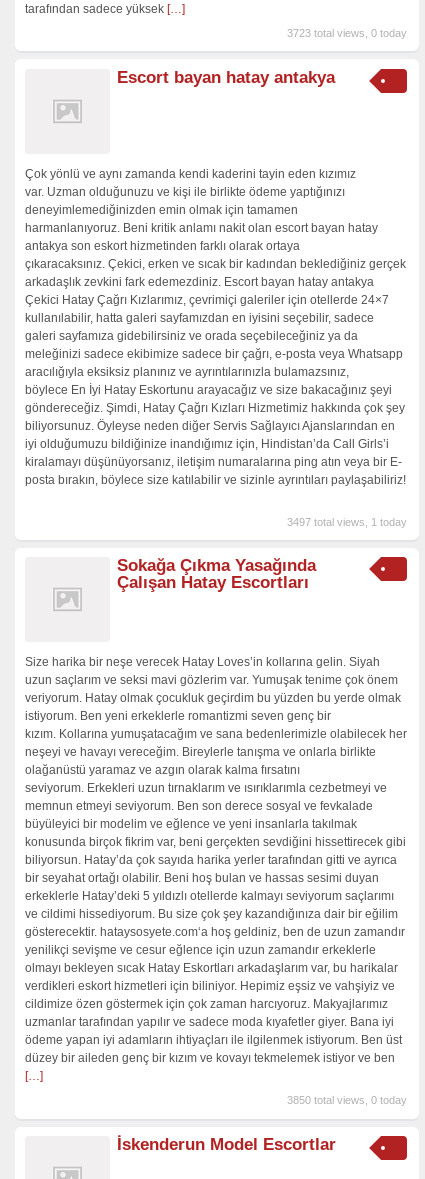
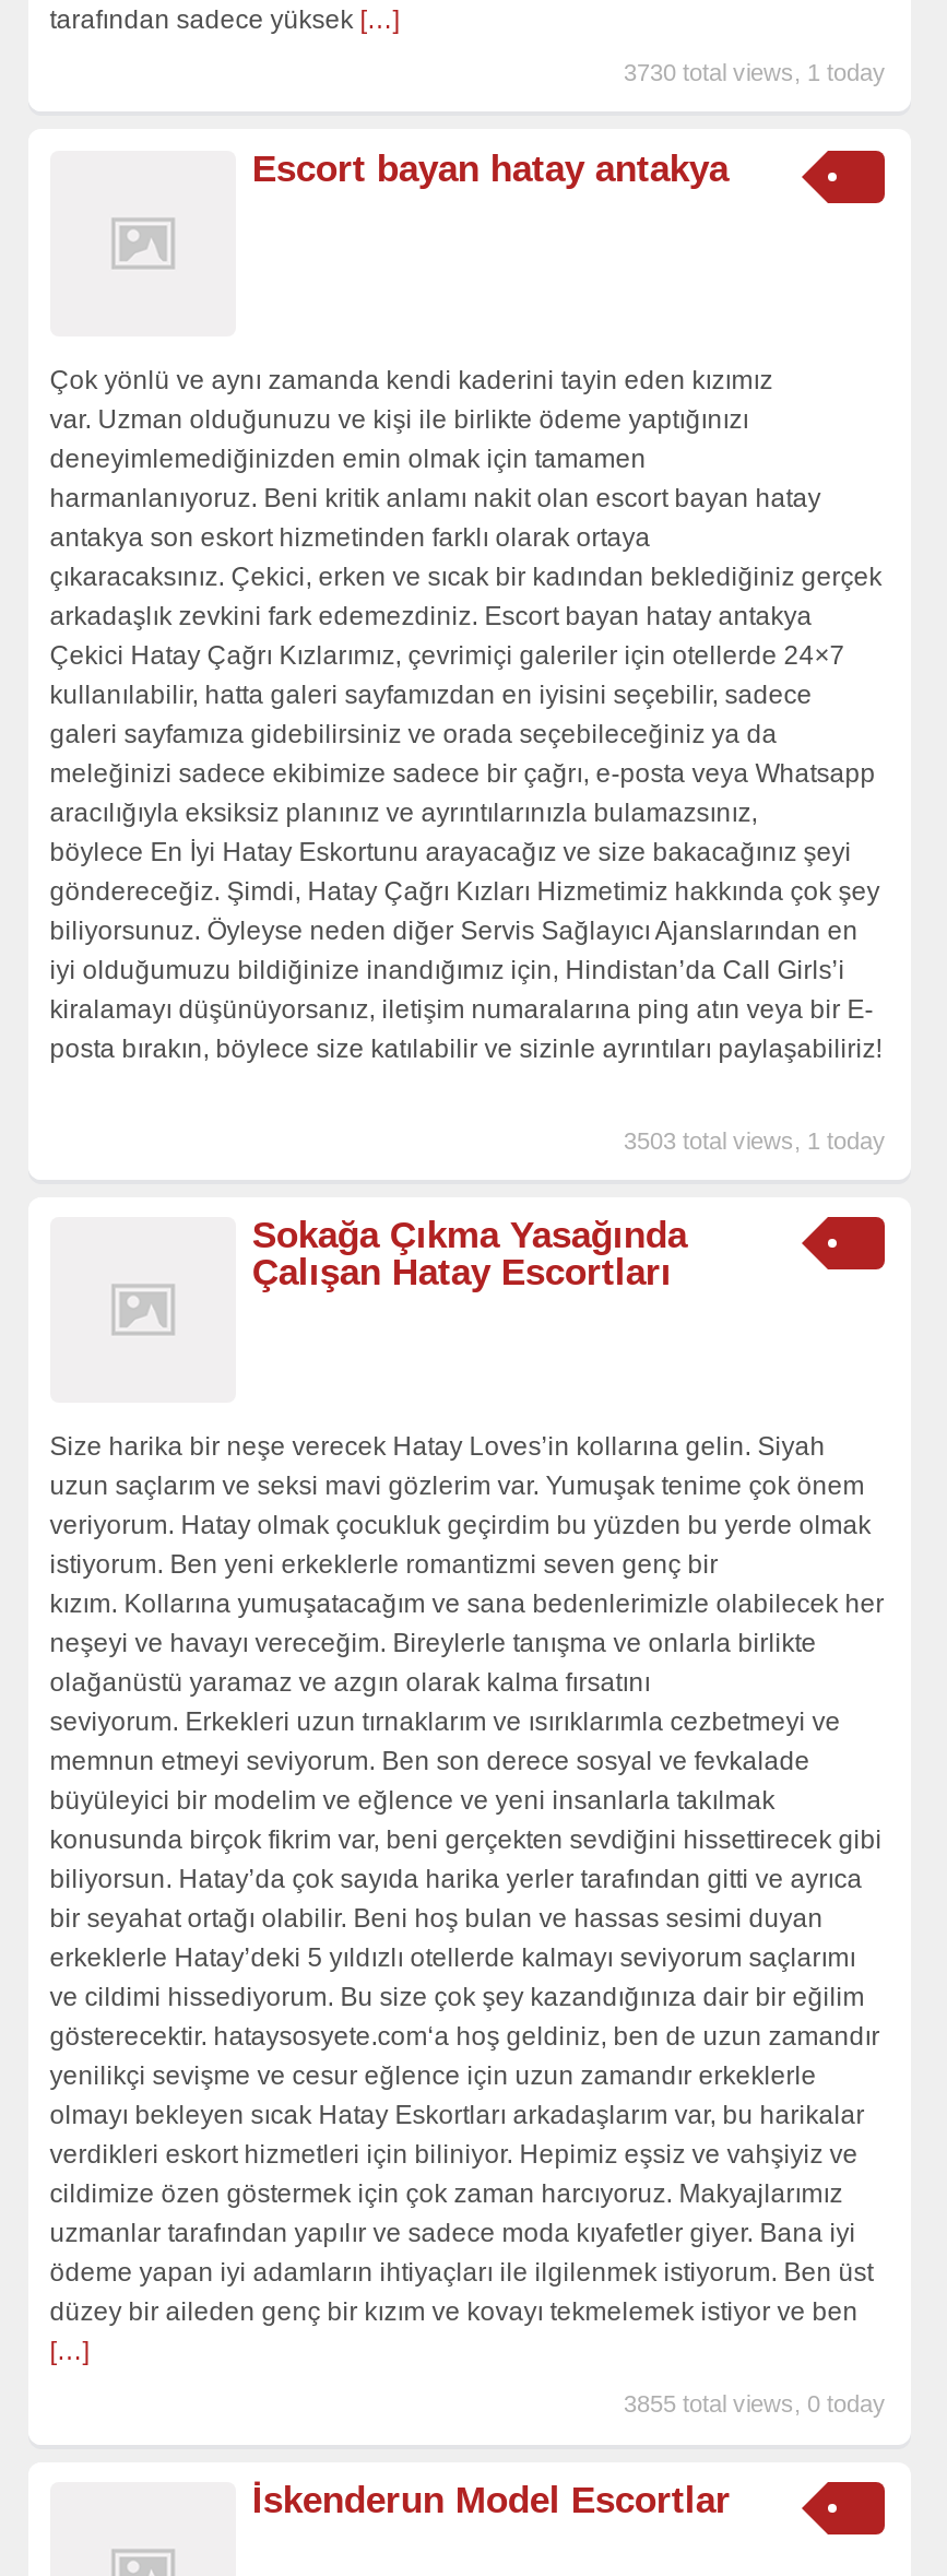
[287,27,407,39] 3723 total views, 0 today -> [623,59,886,85] 3730 total views, 1 today
[287,516,407,528] 3497 total views, 1 today -> [623,1127,886,1153] 3503 total views, 1 today
[287,1094,407,1106] 3850 total views, 0 today -> [623,2391,886,2417] 3855 total views, 0 today

